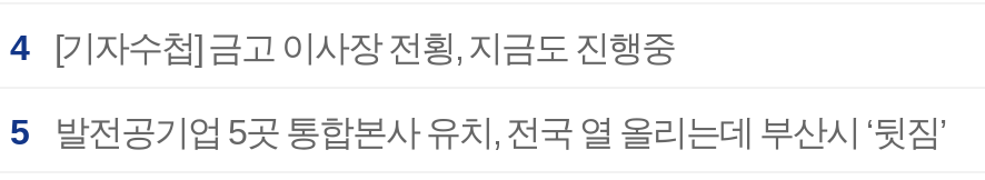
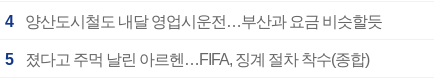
[54,29,675,67] [기자수첩] 금고 이사장 전횡, 지금도 진행중 -> [25,13,382,30] 양산도시철도 내달 영업시운전…부산과 요금 비슷할듯
[54,113,946,151] 발전공기업 5곳 통합본사 유치, 전국 열 올리는데 부산시 ‘뒷짐’ -> [25,51,369,68] 졌다고 주먹 날린 아르헨…FIFA, 징계 절차 착수(종합)

